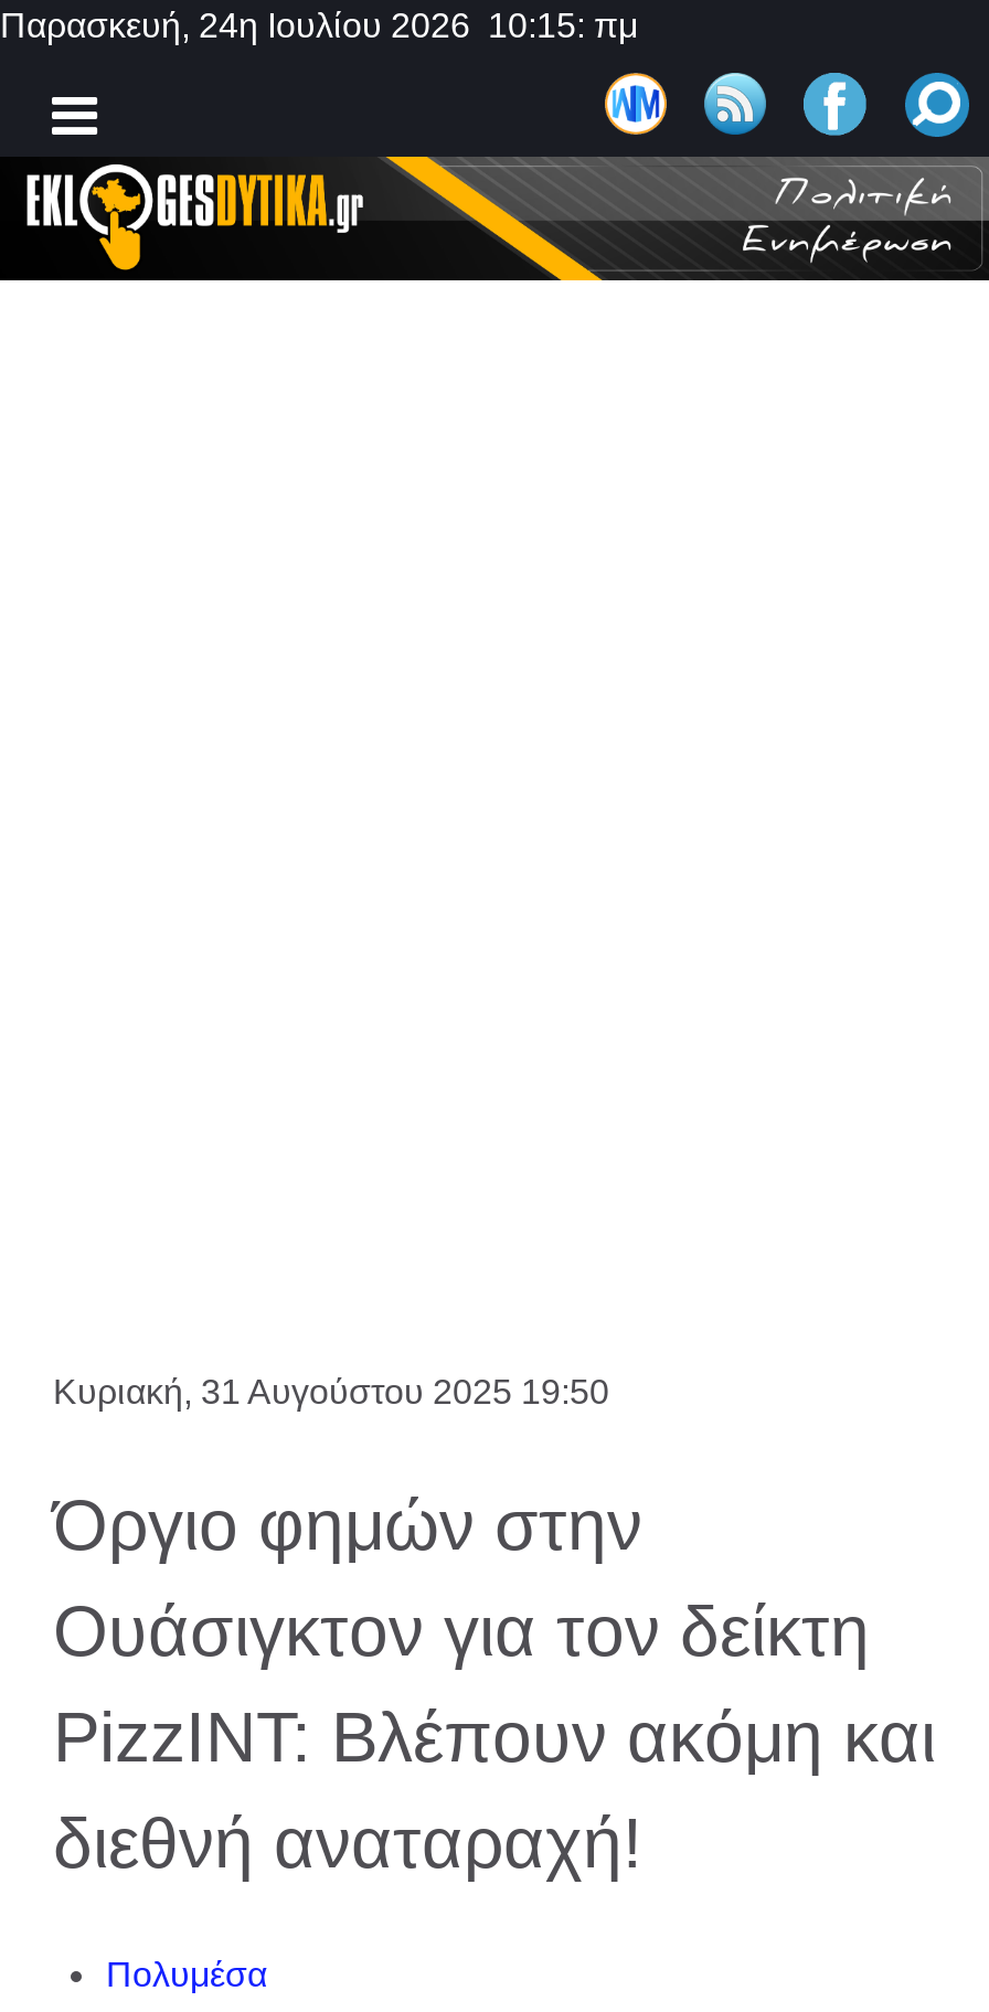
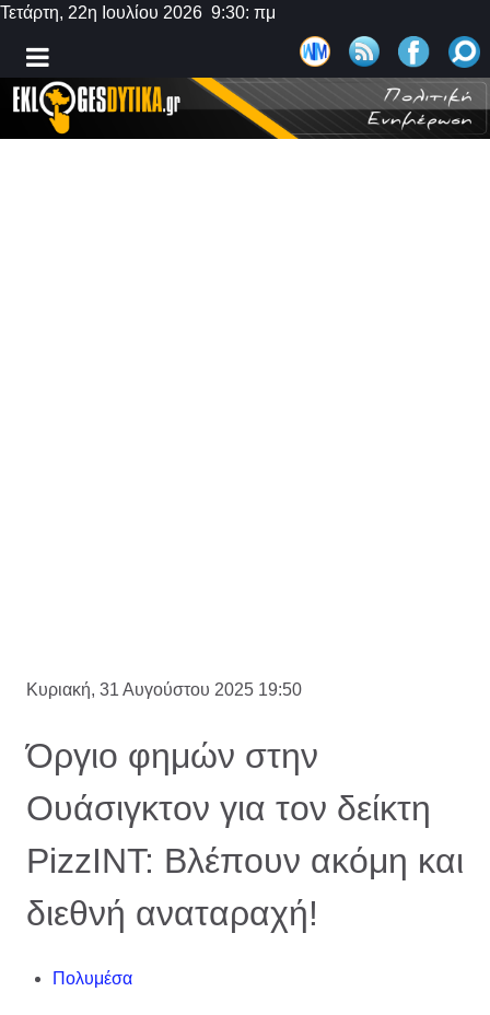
[0,7,638,44] Παρασκευή, 24η Ιουλίου 2026 10:15: πμ -> [0,3,276,22] Τετάρτη, 22η Ιουλίου 2026 9:30: πμ

